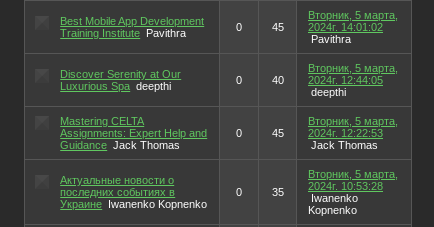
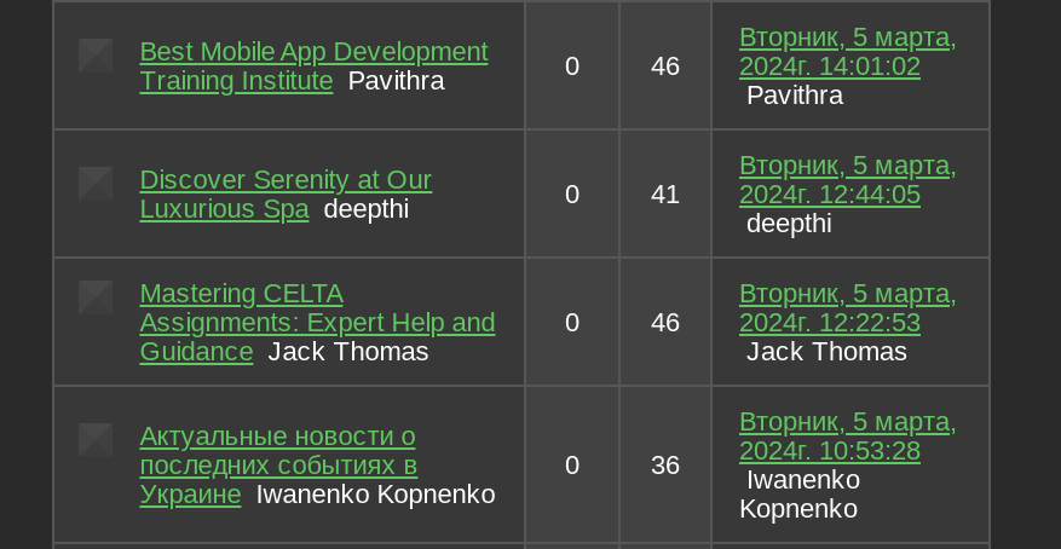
[271,21,283,33] 45 -> [651,51,680,80] 46
[271,74,283,86] 40 -> [651,179,680,208] 41
[271,127,283,139] 45 -> [651,307,680,336] 46
[271,186,283,198] 35 -> [651,450,680,479] 36

